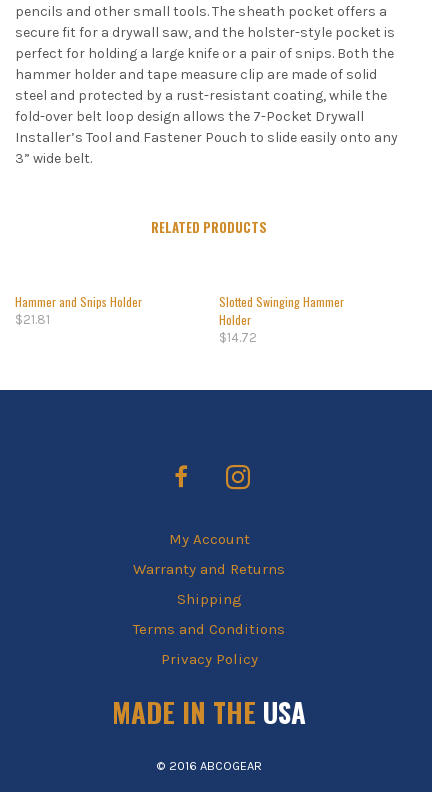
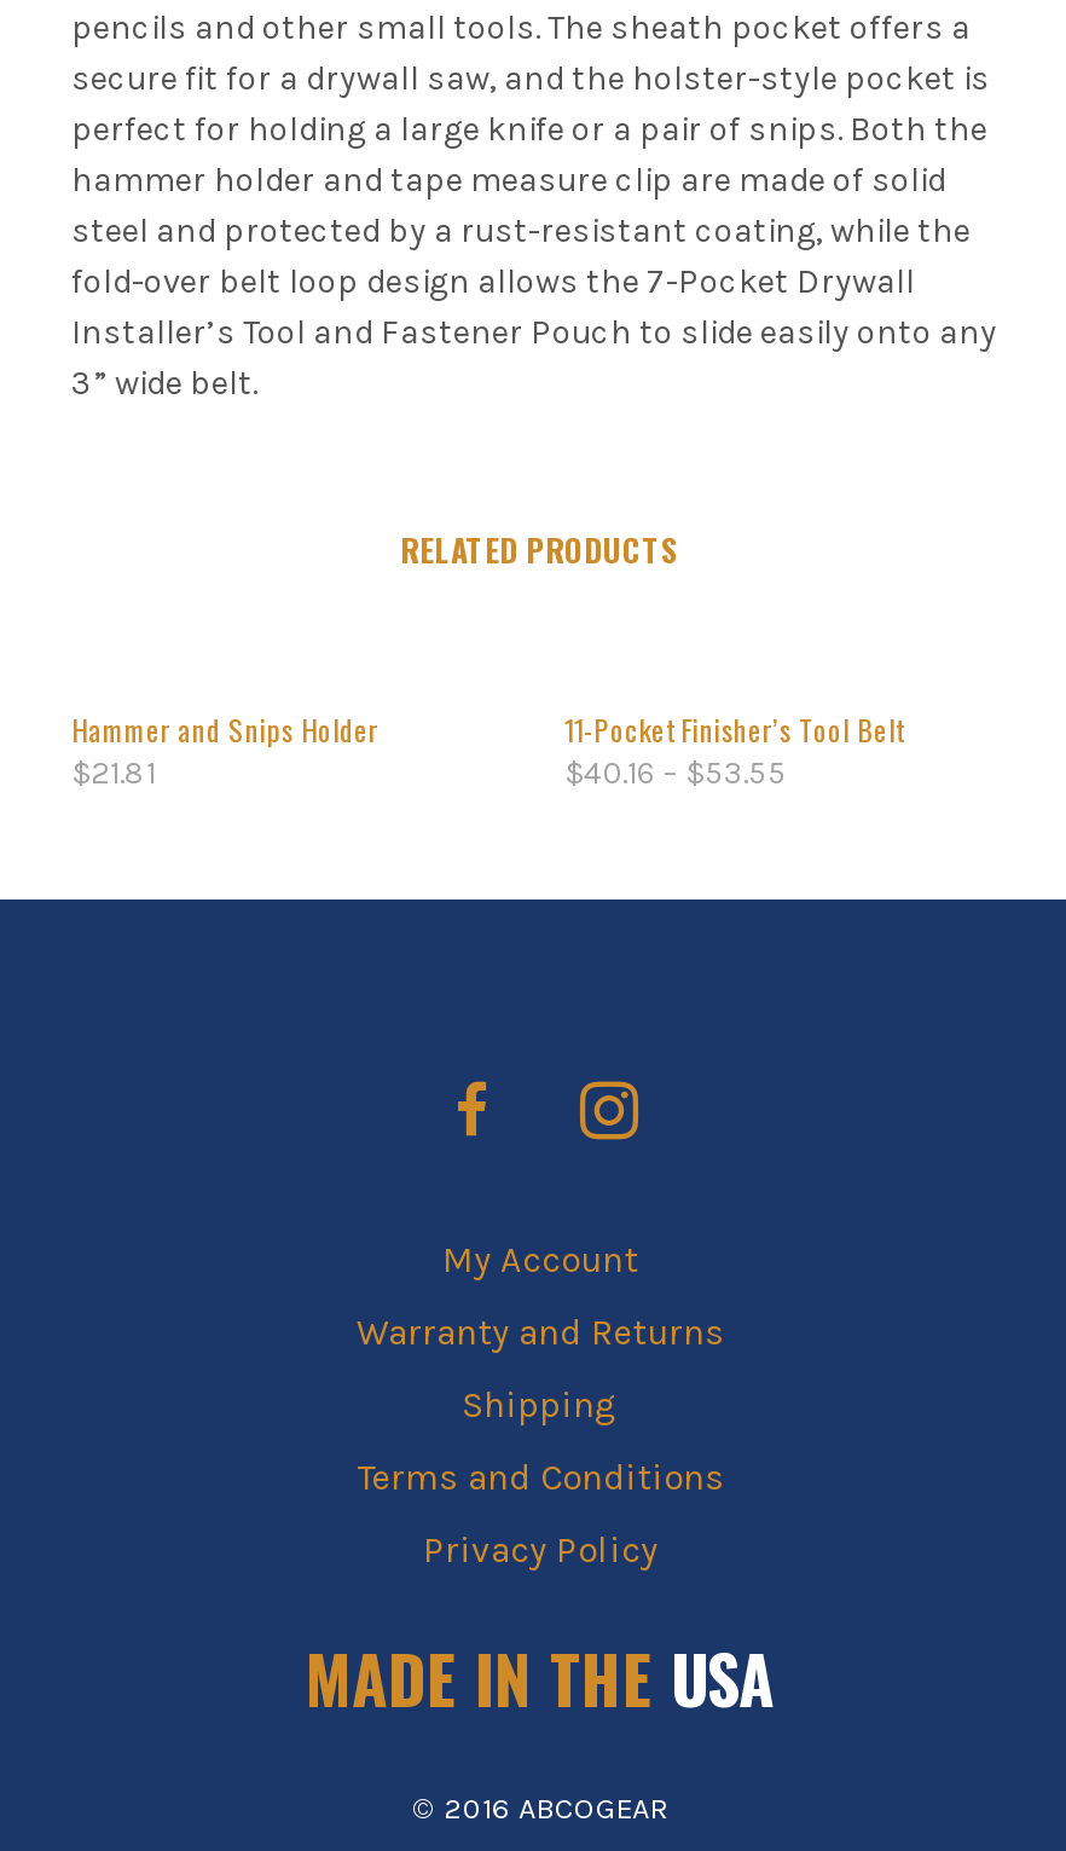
[219,293,344,345] Slotted Swinging Hammer | Holder | $14.72 -> [564,708,903,790] 11-Pocket Finisher’s Tool Belt | $40.16 – $53.55

